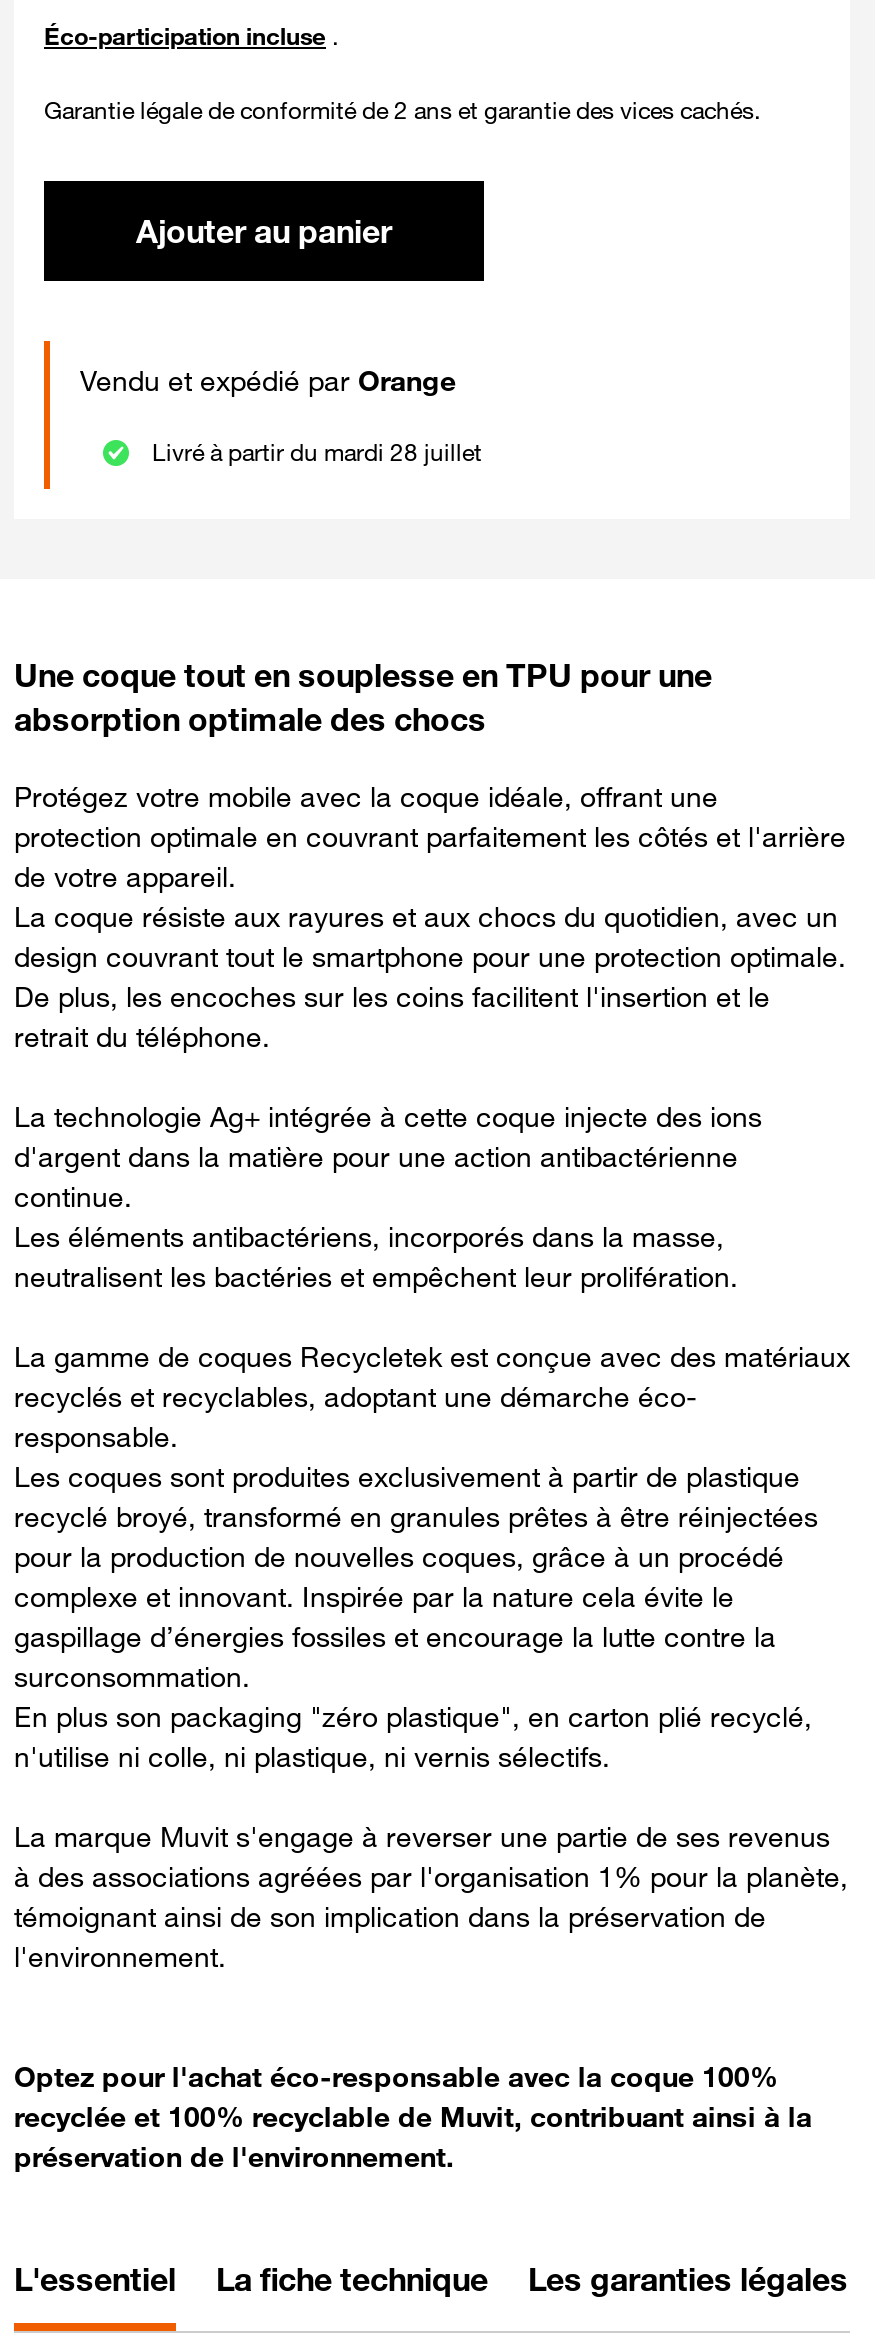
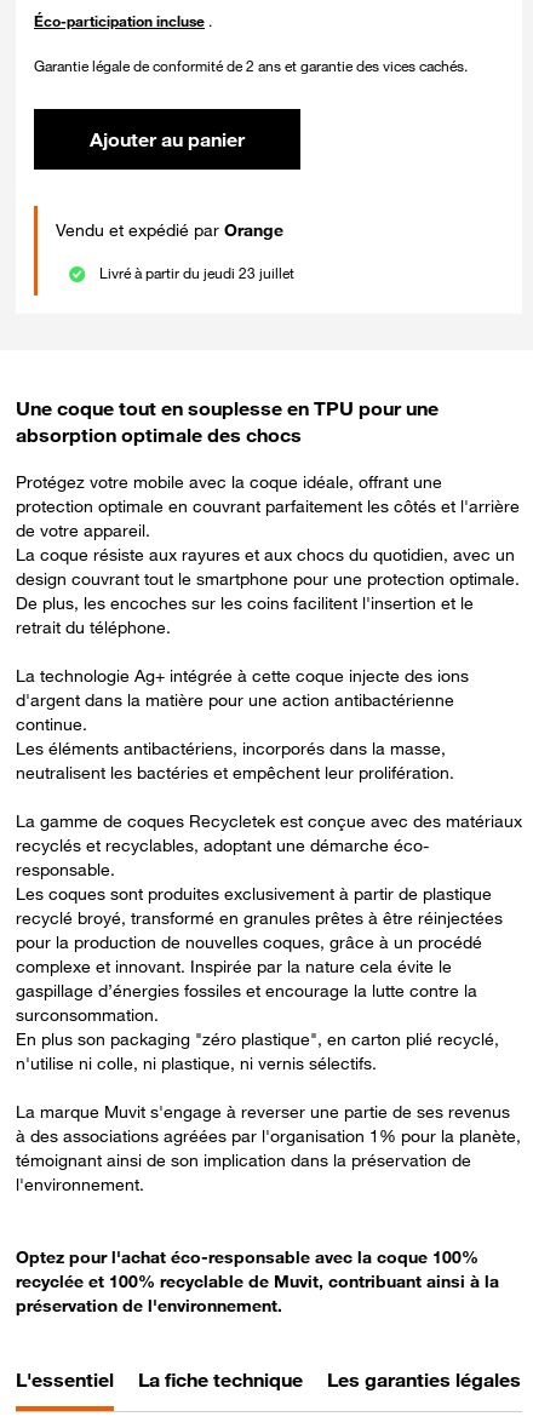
[152,437,482,467] Livré à partir du mardi 28 juillet -> [99,264,294,282] Livré à partir du jeudi 23 juillet

